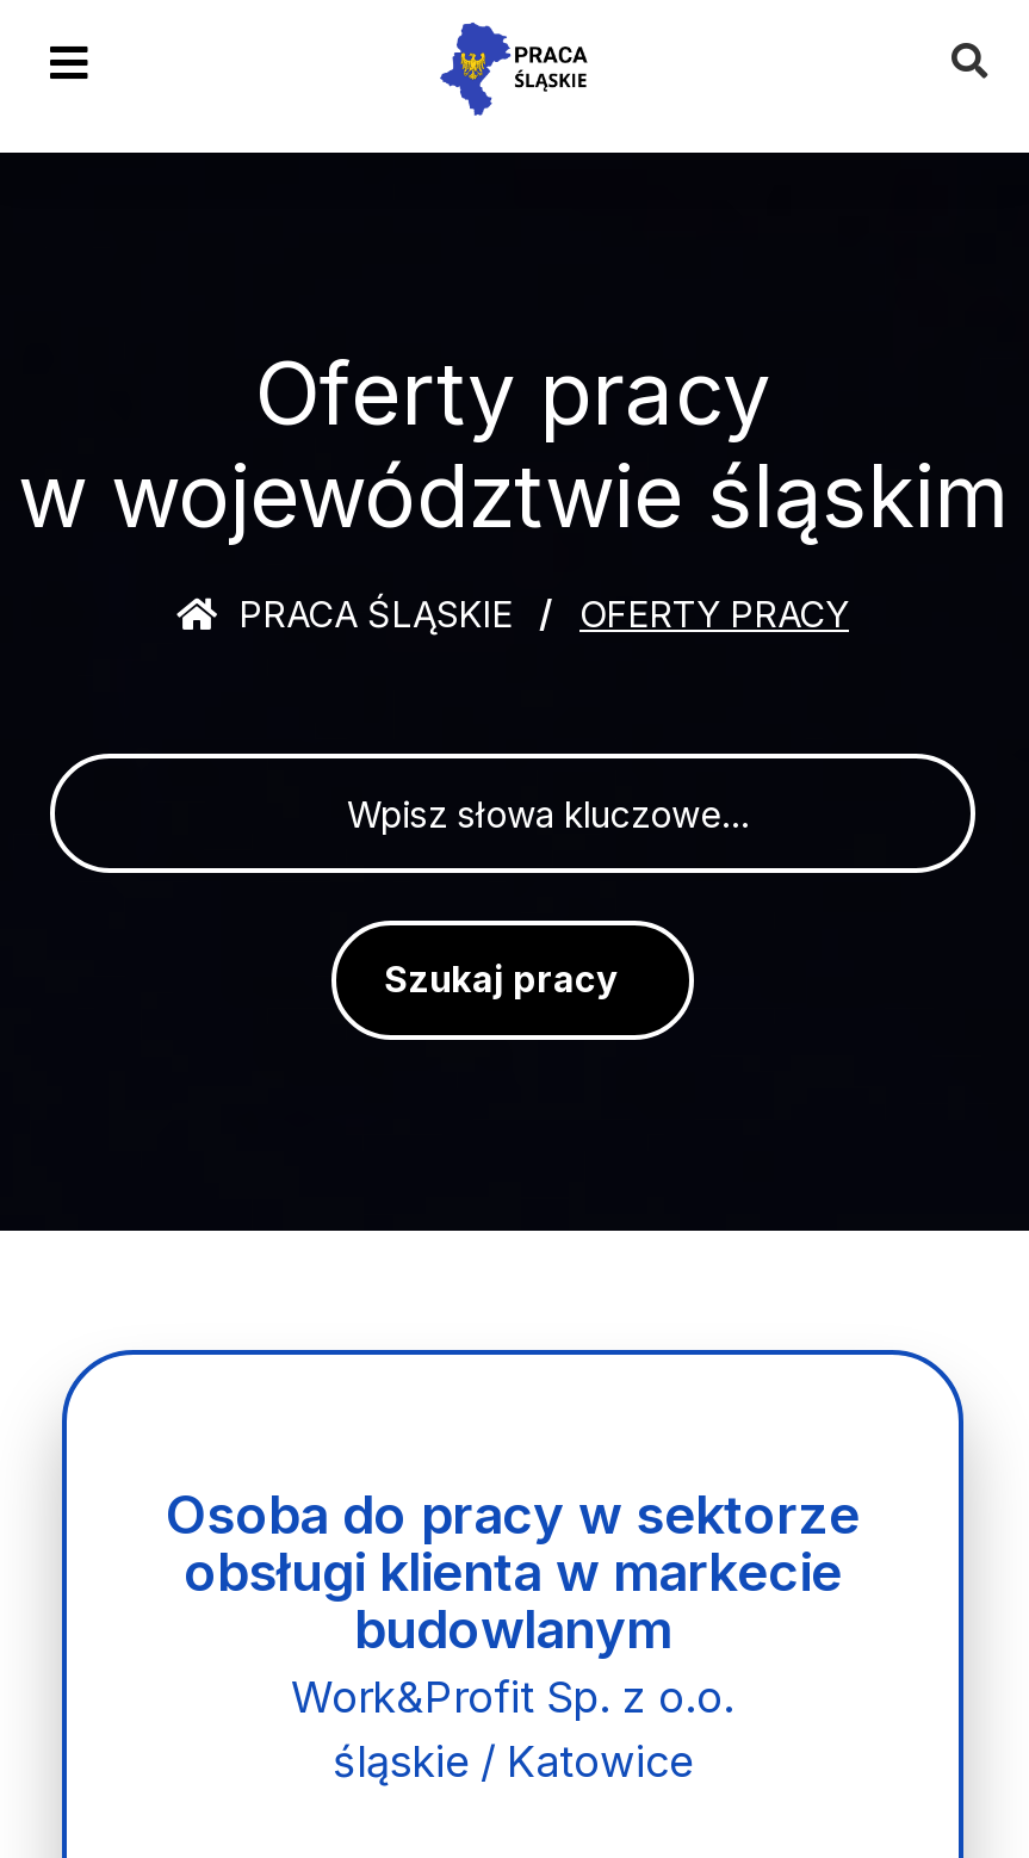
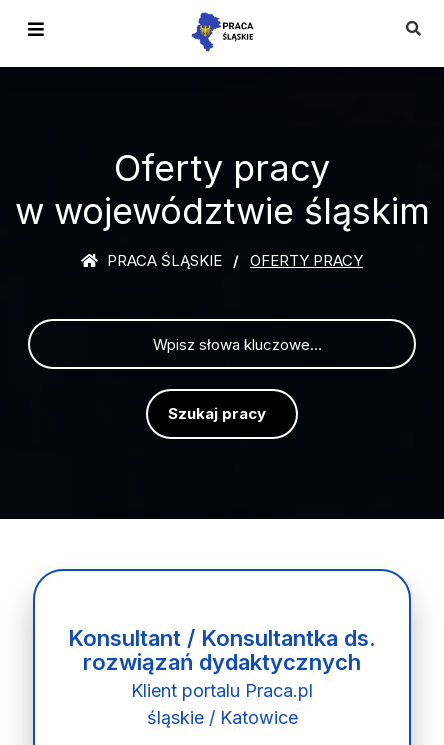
[166,1484,860,1722] Osoba do pracy w sektorze | obsługi klienta w markecie | budowlanym | Work&Profit Sp. z o.o. -> [68,625,376,701] Konsultant / Konsultantka ds. | rozwiązań dydaktycznych | Klient portalu Praca.pl

